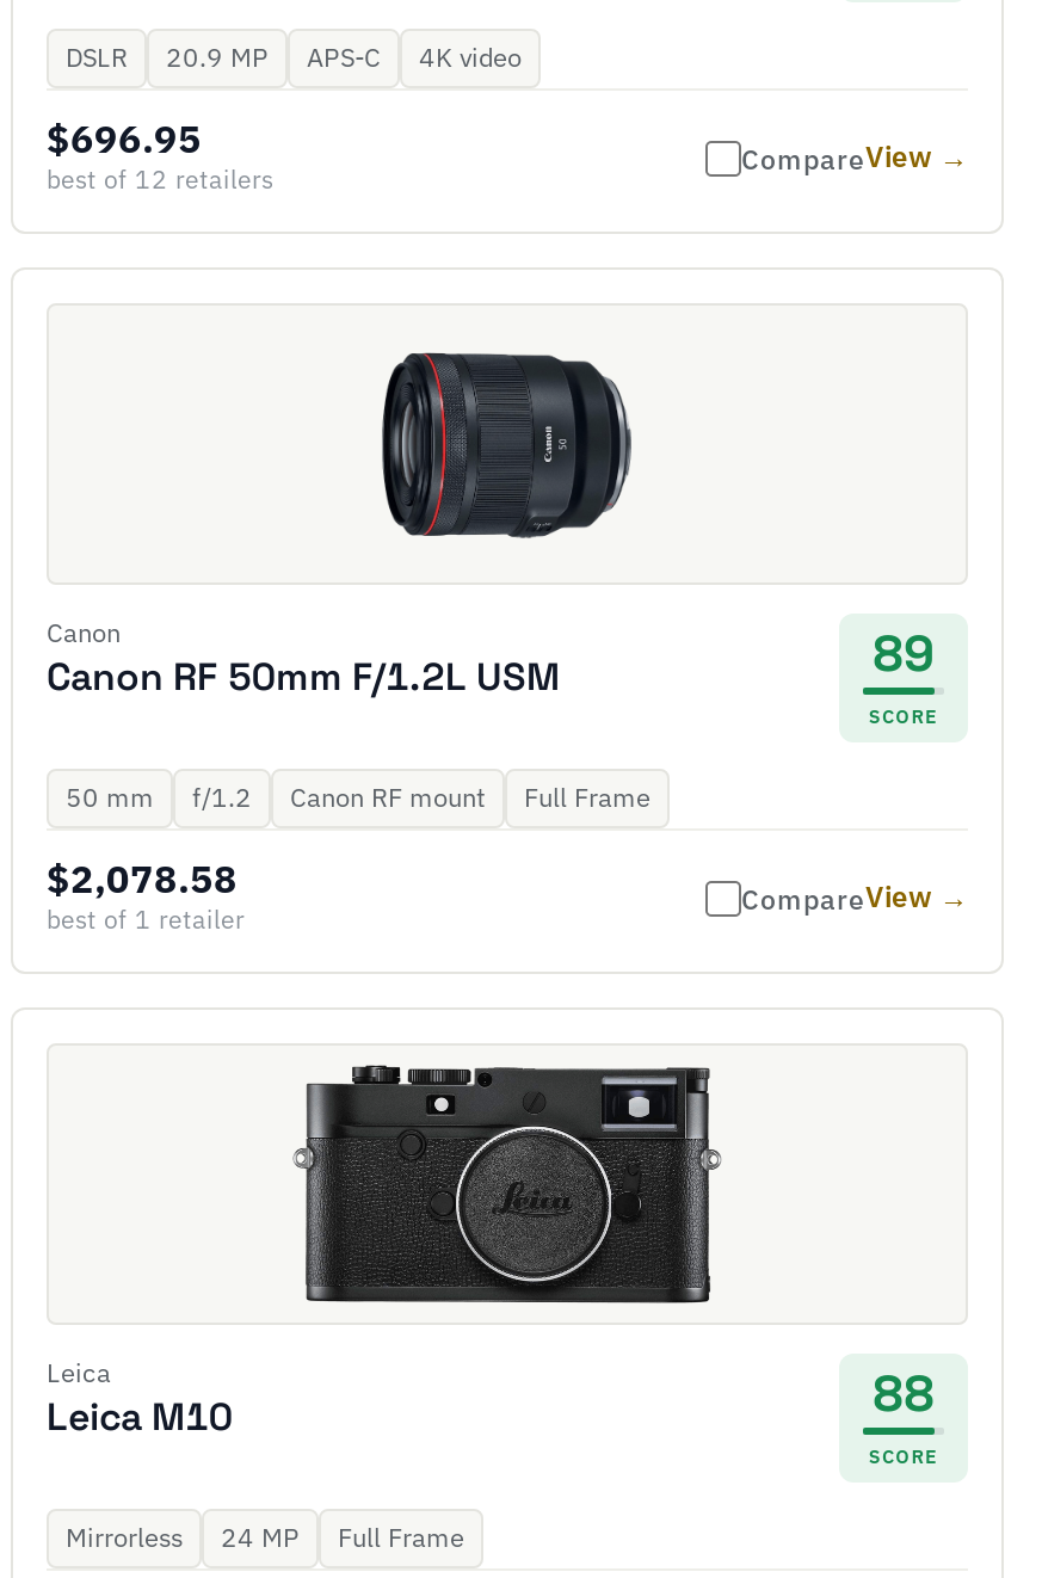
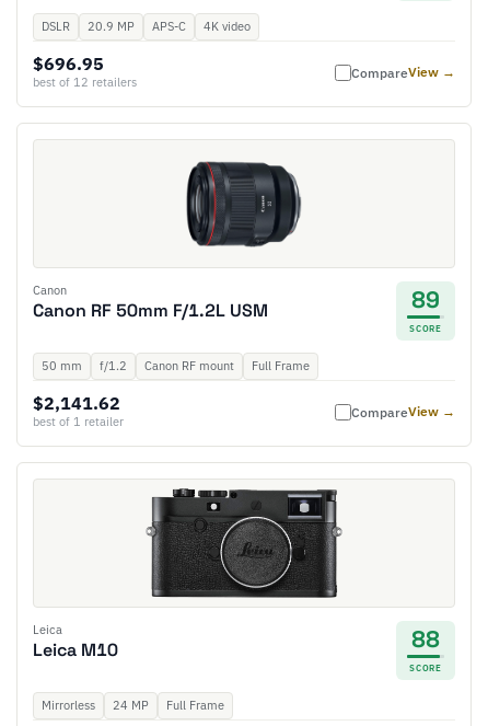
[47,855,238,902] $2,078.58 -> [33,392,120,414] $2,141.62

